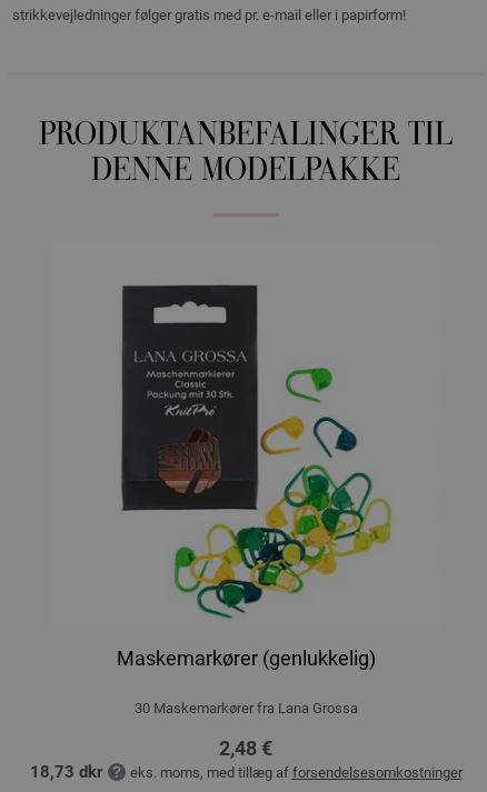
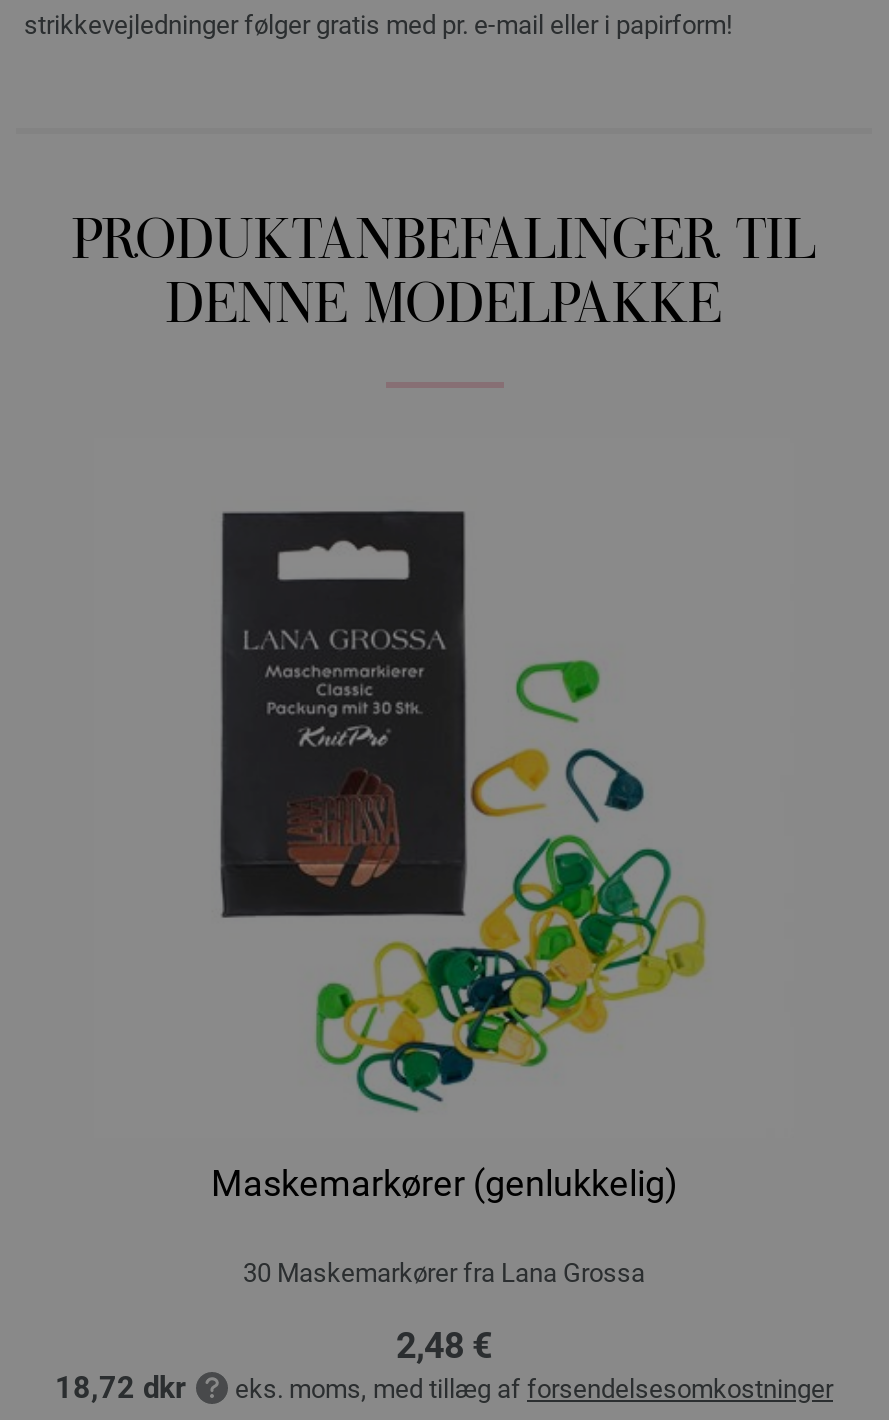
[29,761,462,781] 18,73 dkr eks. moms, med tillæg af forsendelsesomkostninger -> [55,1369,833,1405] 18,72 dkr eks. moms, med tillæg af forsendelsesomkostninger

